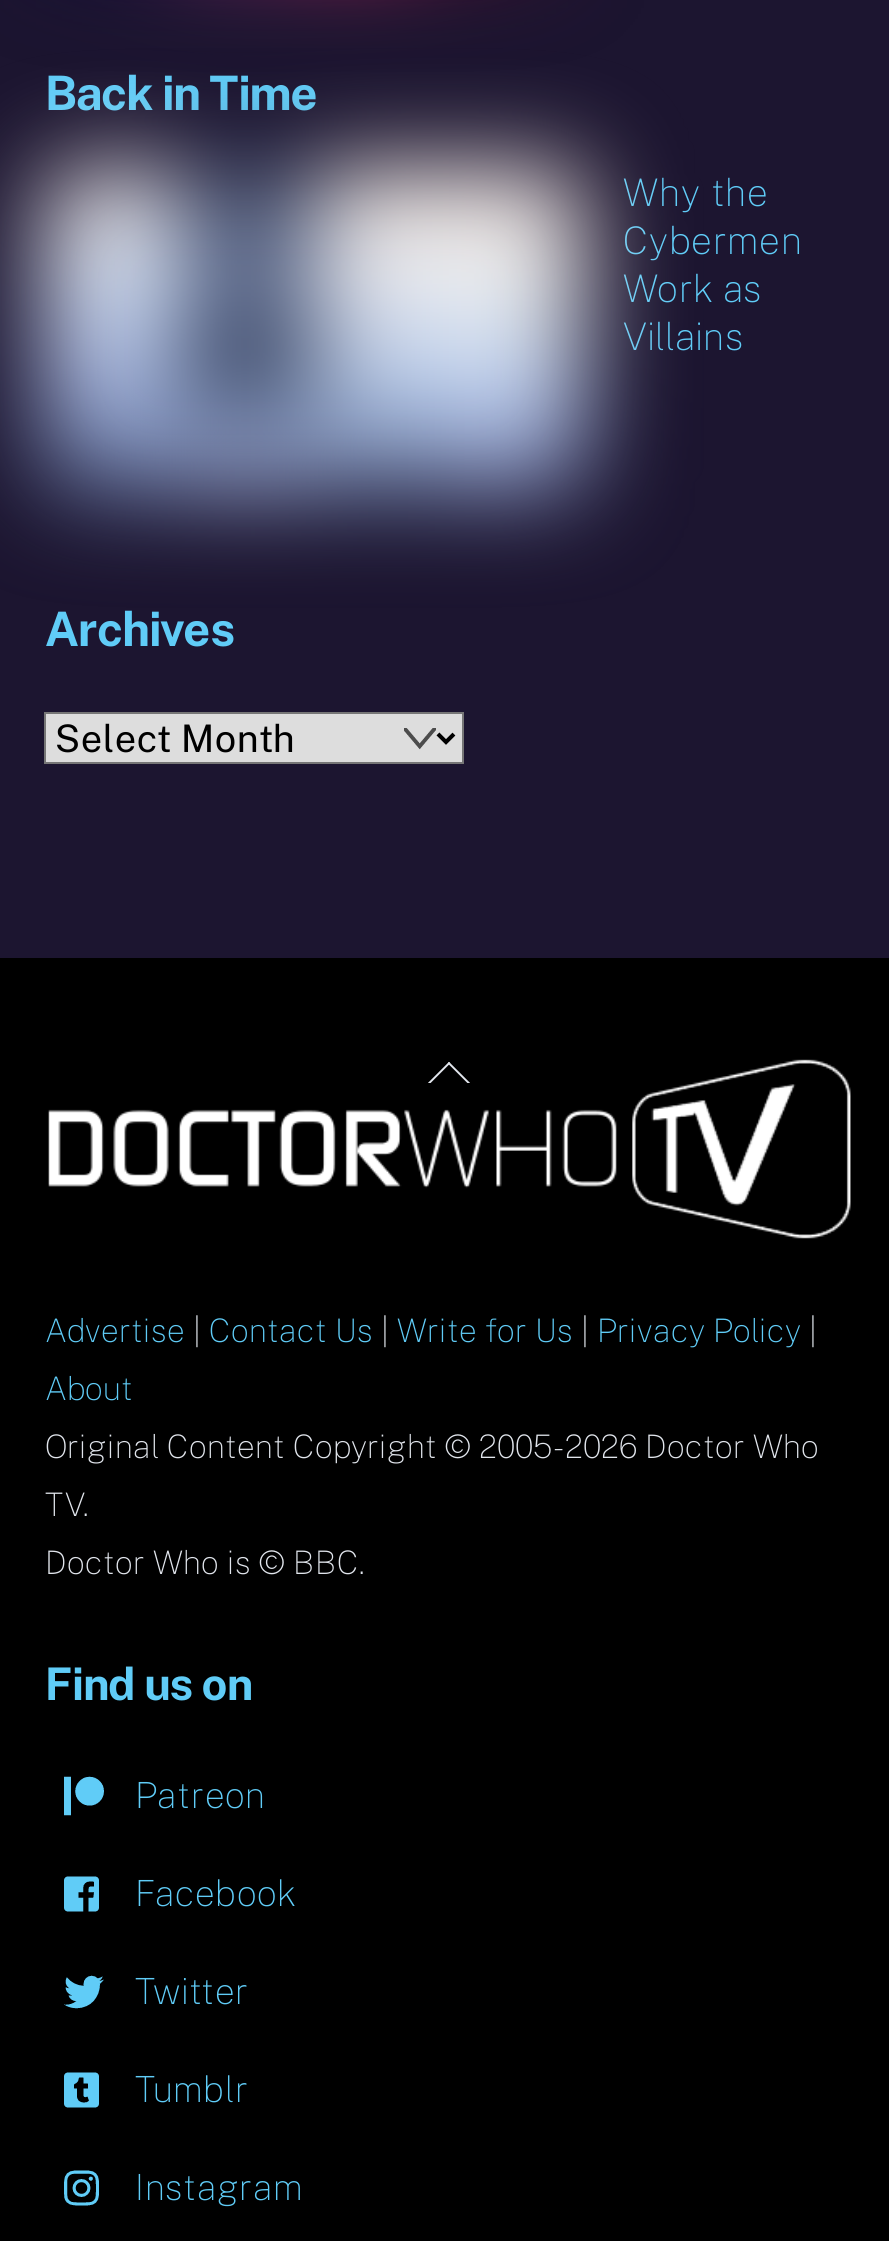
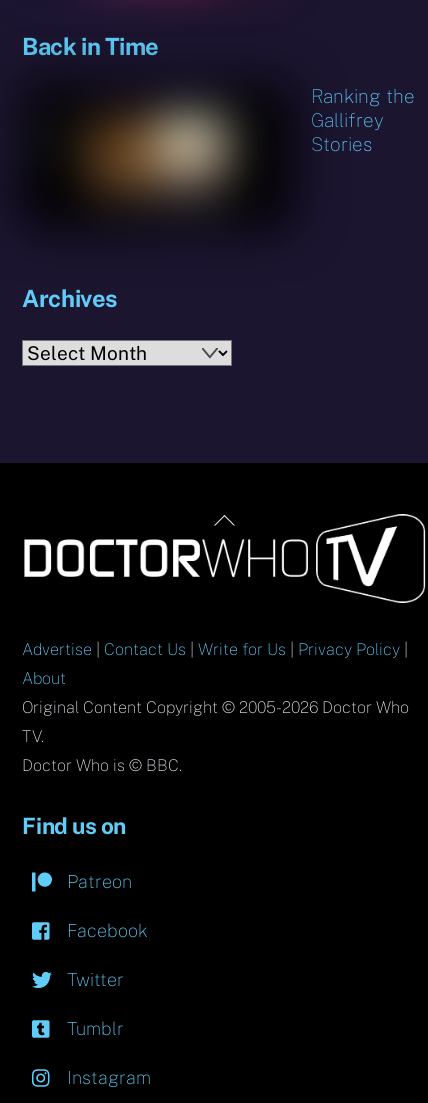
[6,112,803,538] [image] | Why the | Cybermen | Work as | Villains -> [3,54,415,256] [image] | Ranking the | Gallifrey | Stories

